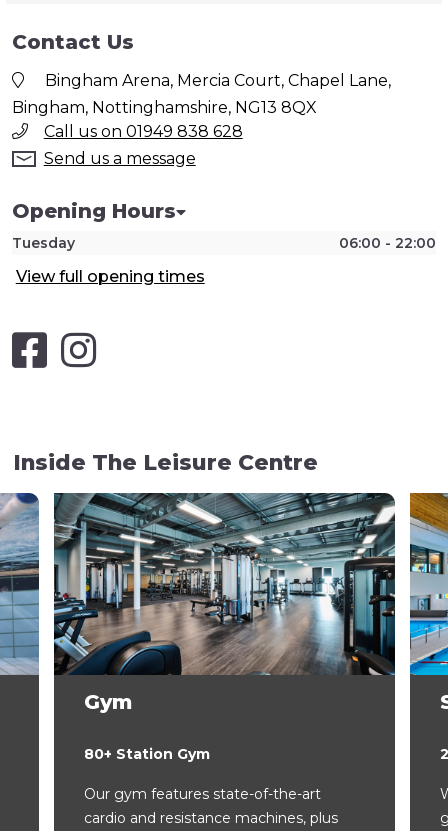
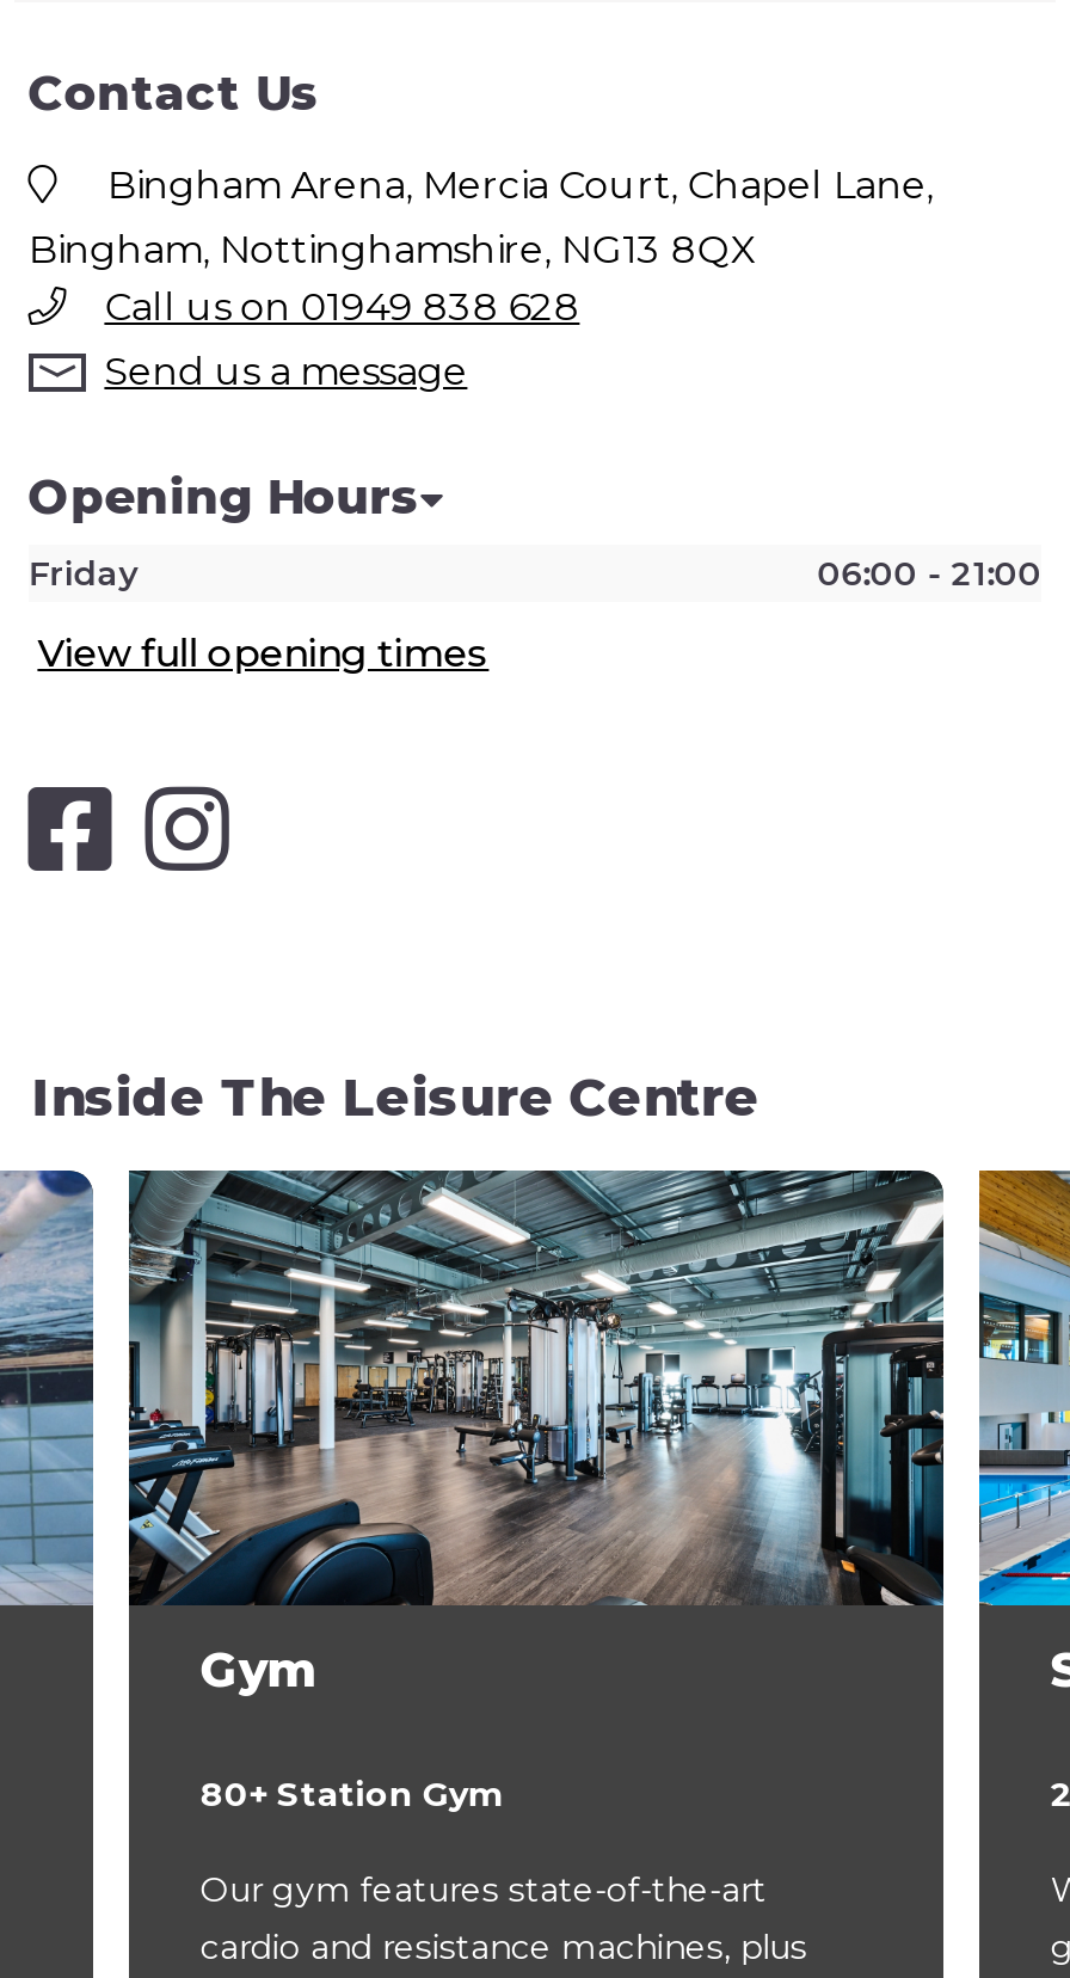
[12,234,436,252] Tuesday | 06:00 - 22:00 -> [28,551,1042,594] Friday | 06:00 - 21:00

